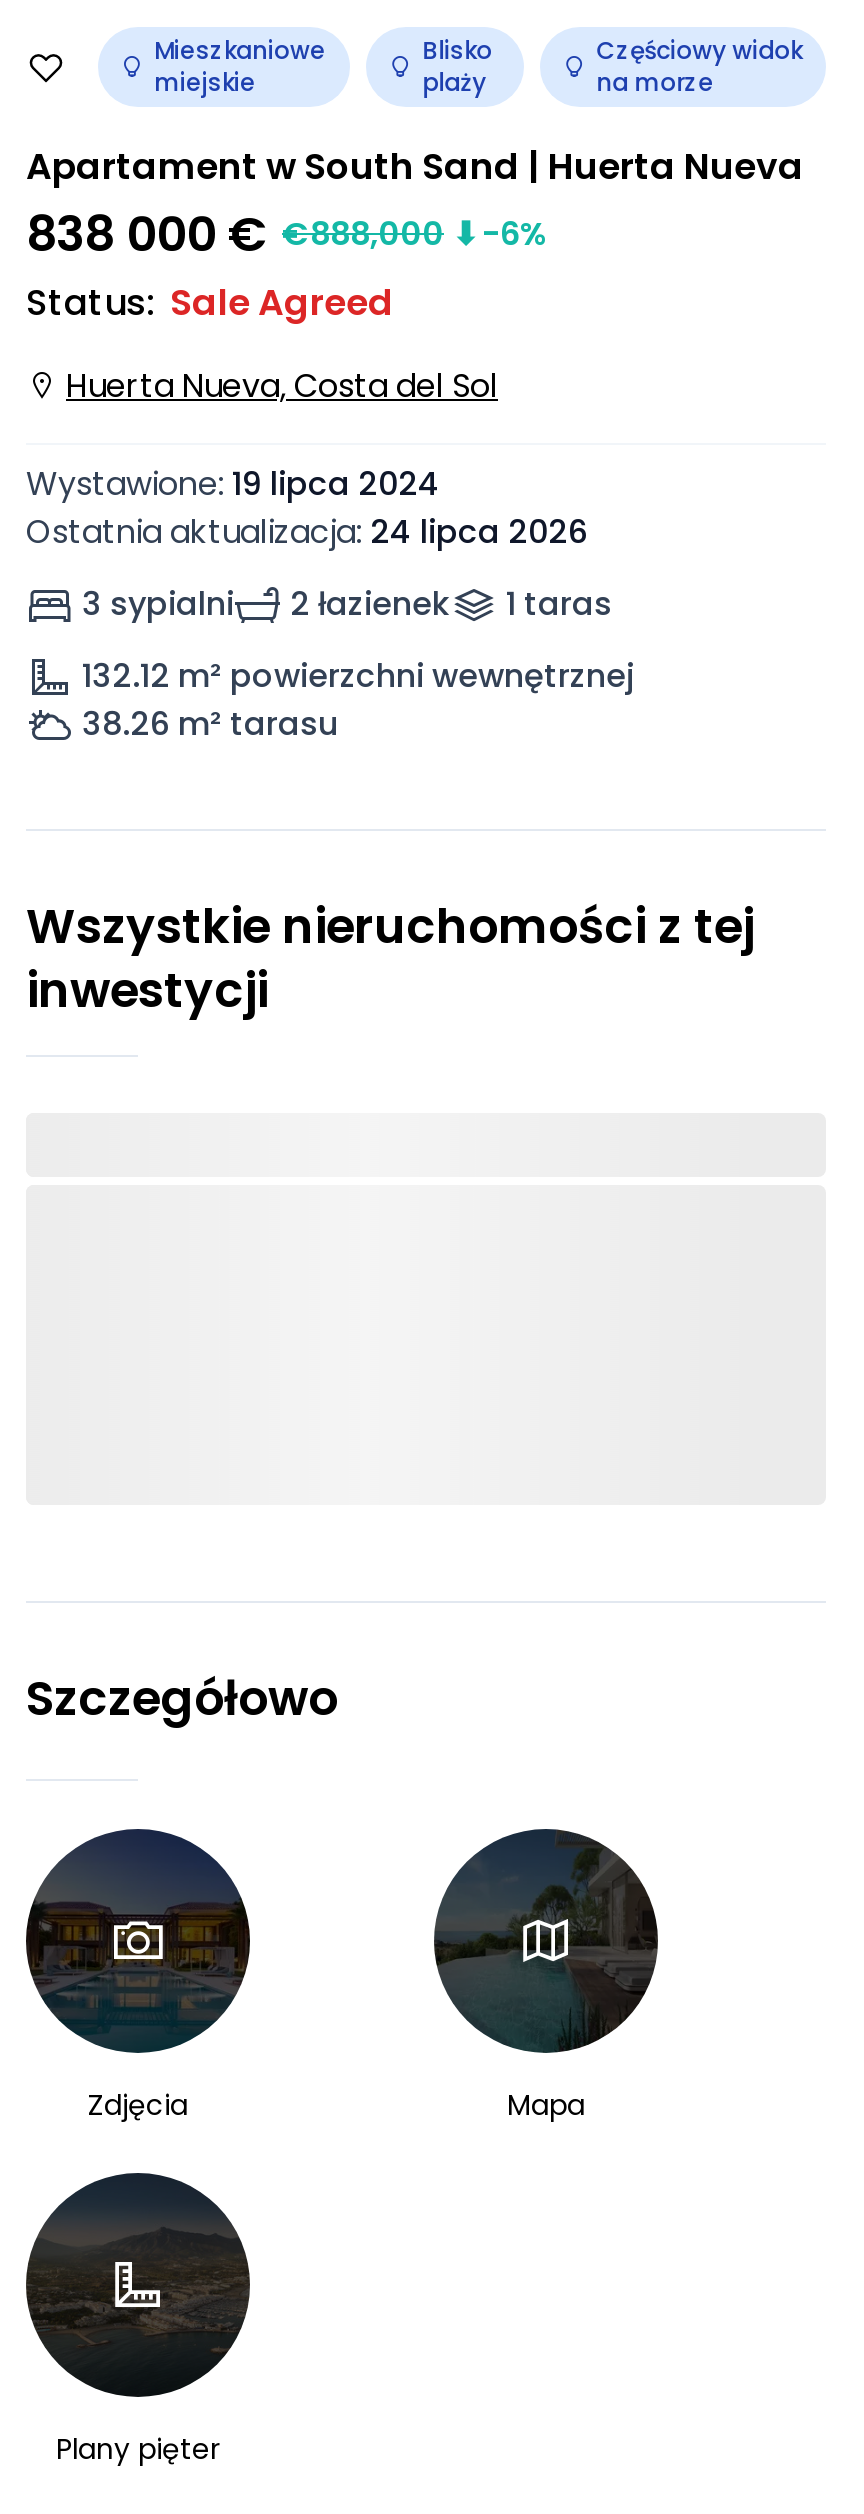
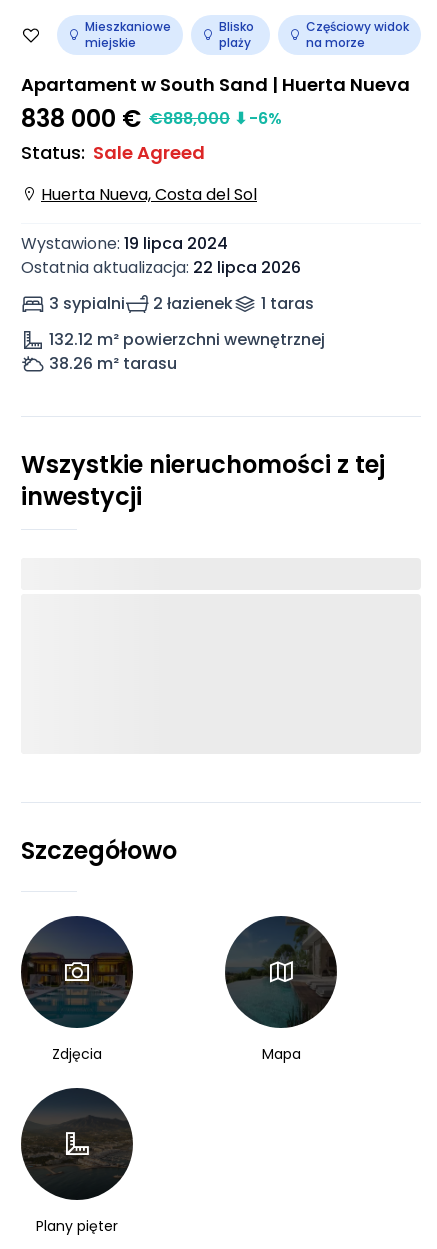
[26,509,588,555] Ostatnia aktualizacja: 24 lipca 2026 -> [21,256,301,279] Ostatnia aktualizacja: 22 lipca 2026

